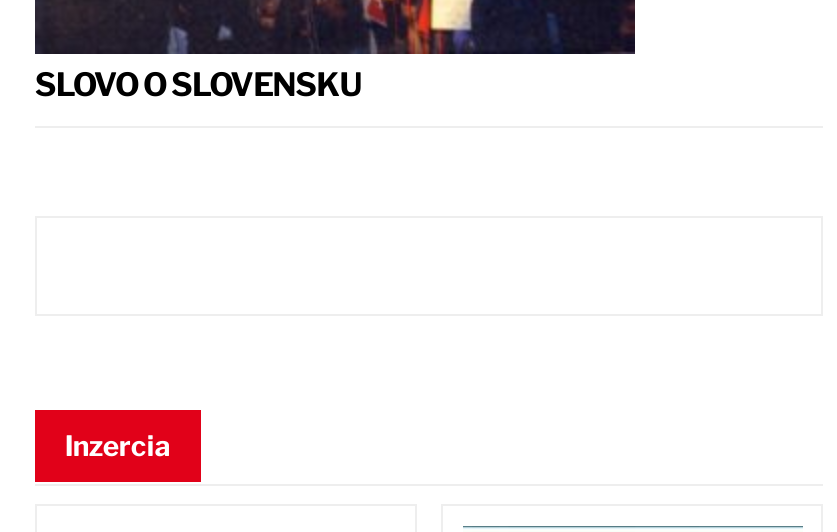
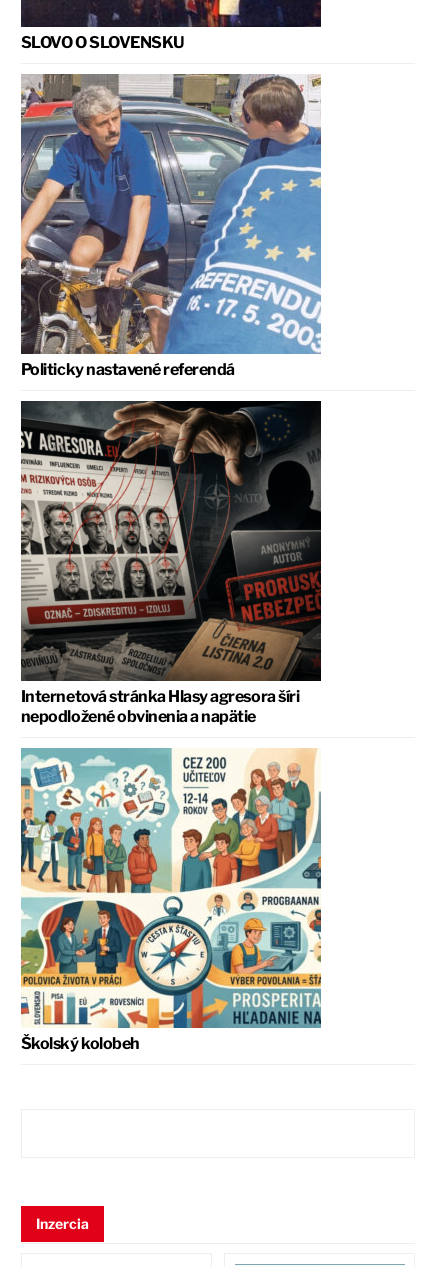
none -> [20,73,322,379] [image] | Politicky nastavené referendá
none -> [20,400,321,726] [image] | Internetová stránka Hlasy agresora šíri | nepodložené obvinenia a napätie
none -> [20,747,322,1053] [image] | Školský kolobeh

